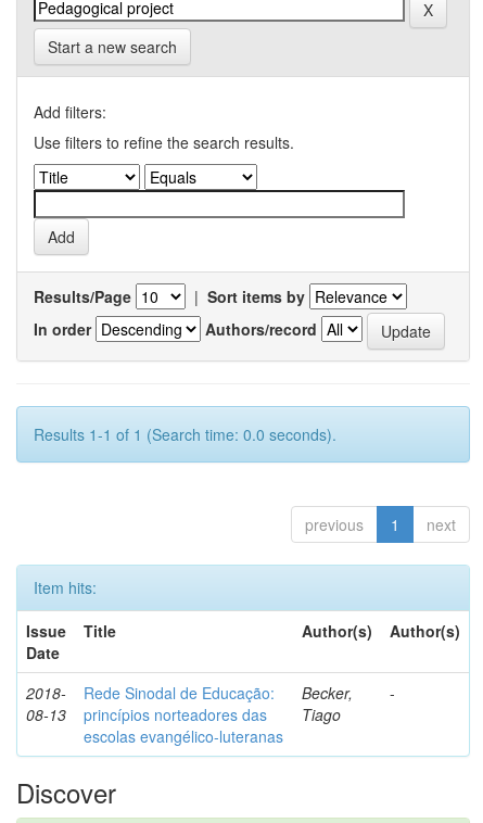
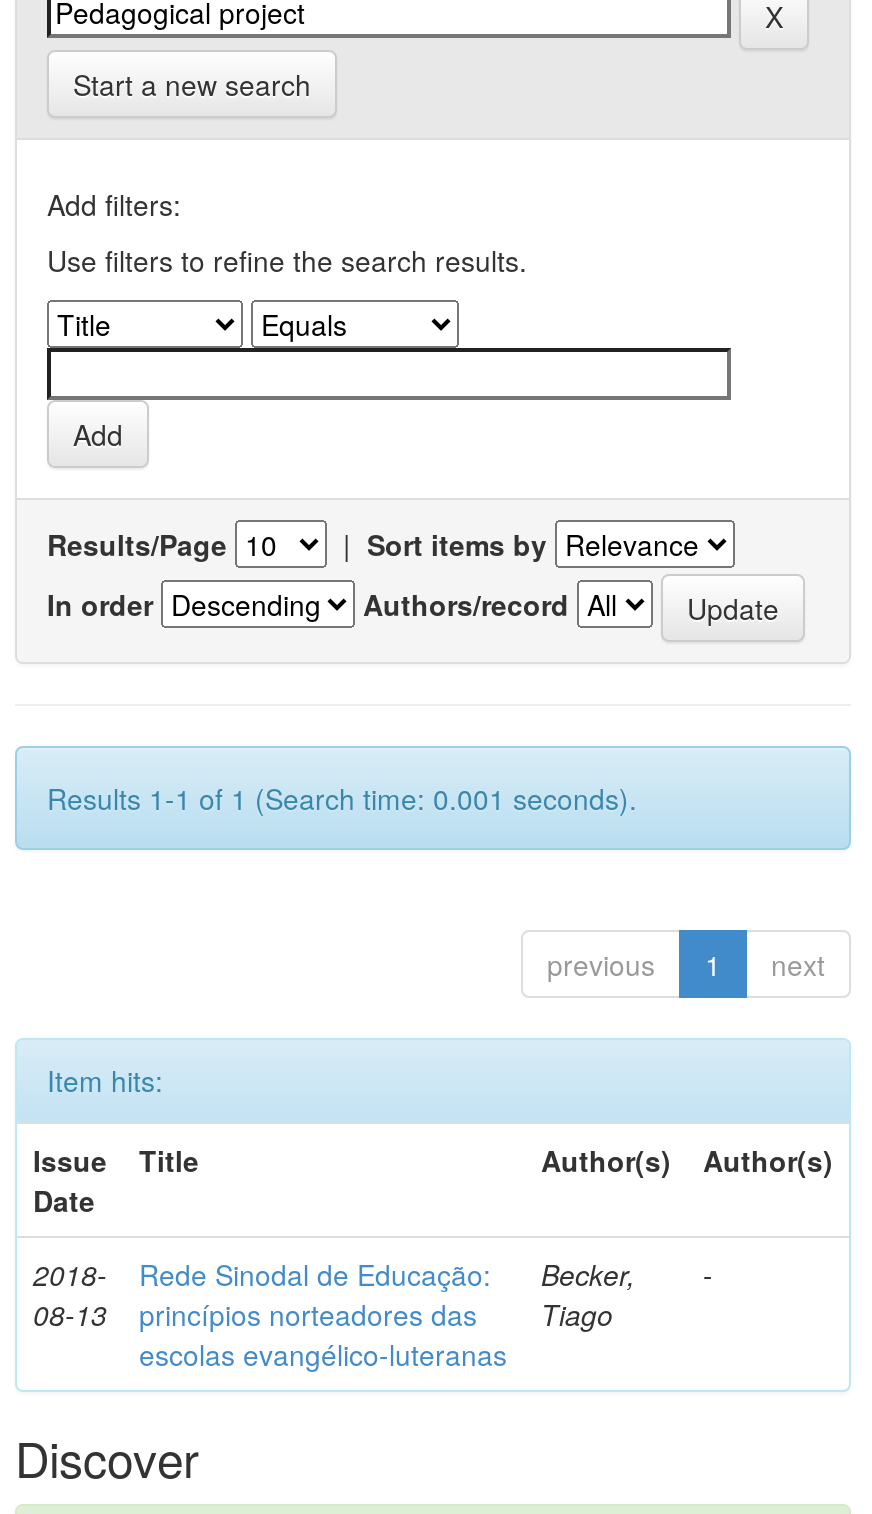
[34,423,336,445] Results 1-1 of 1 (Search time: 0.0 seconds). -> [47,778,637,818] Results 1-1 of 1 (Search time: 0.001 seconds).

